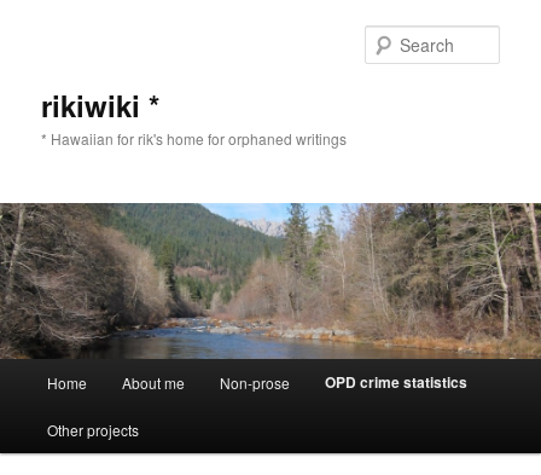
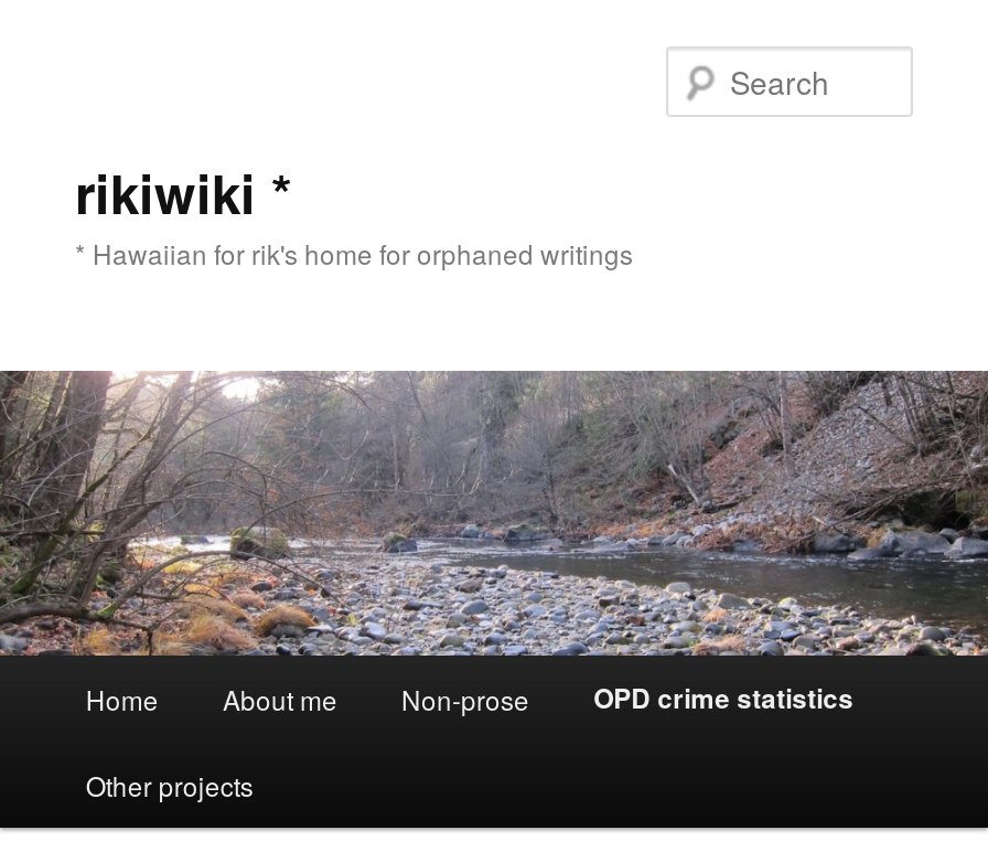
[4,202,537,360] [image] -> [7,369,981,658] [image]

